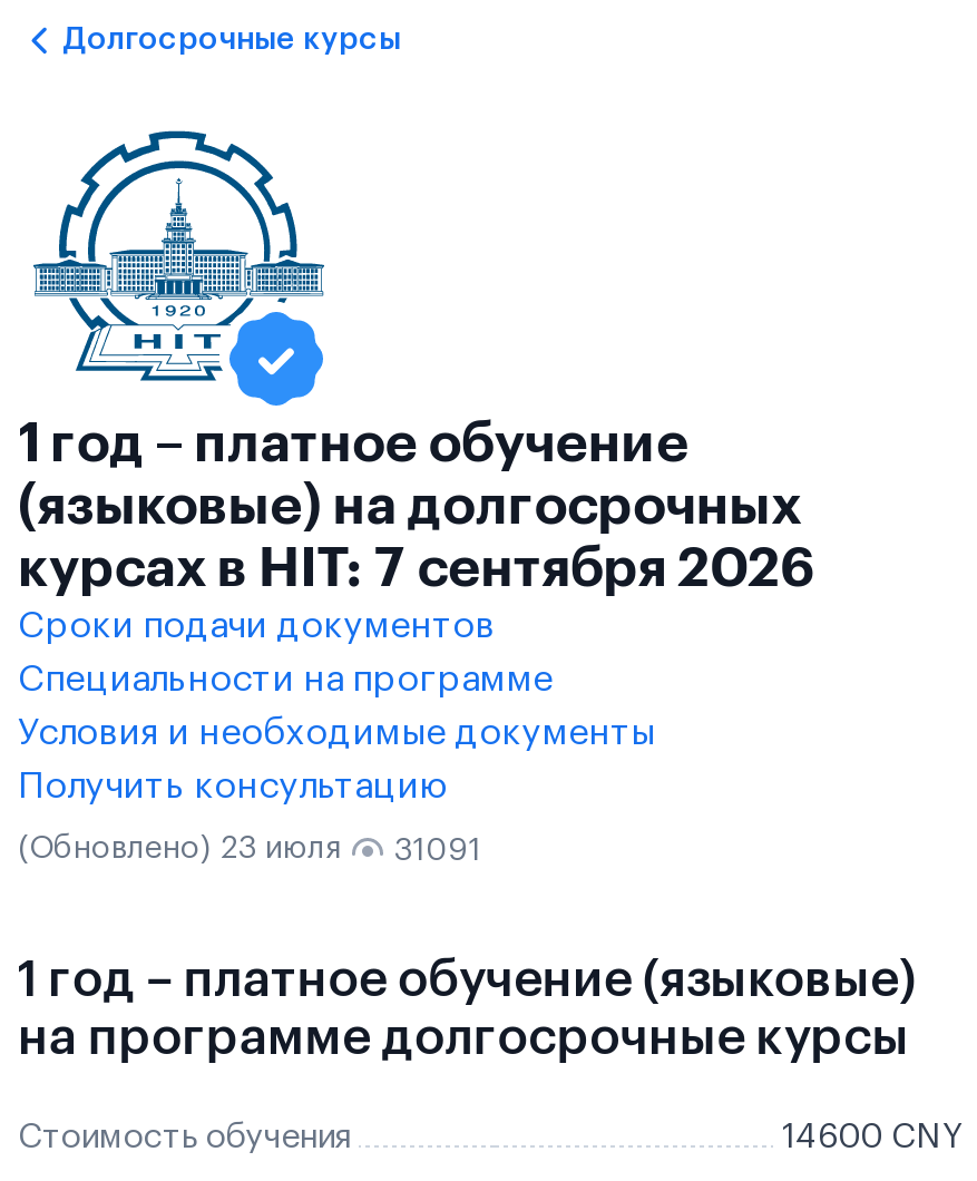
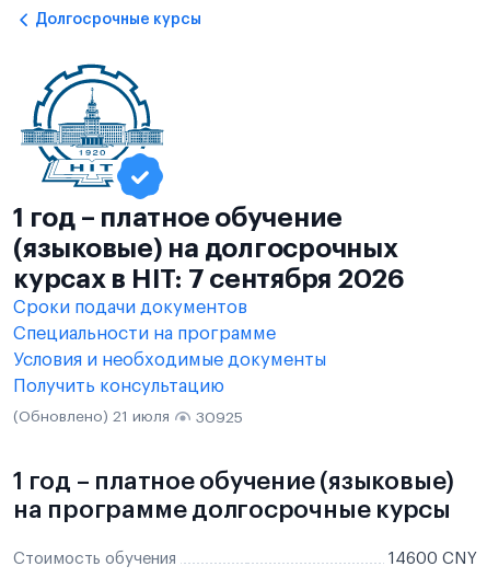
[18,833,341,865] (Обновлено) 23 июля -> [13,409,170,425] (Обновлено) 21 июля
[394,836,481,867] 31091 -> [196,411,243,426] 30925

